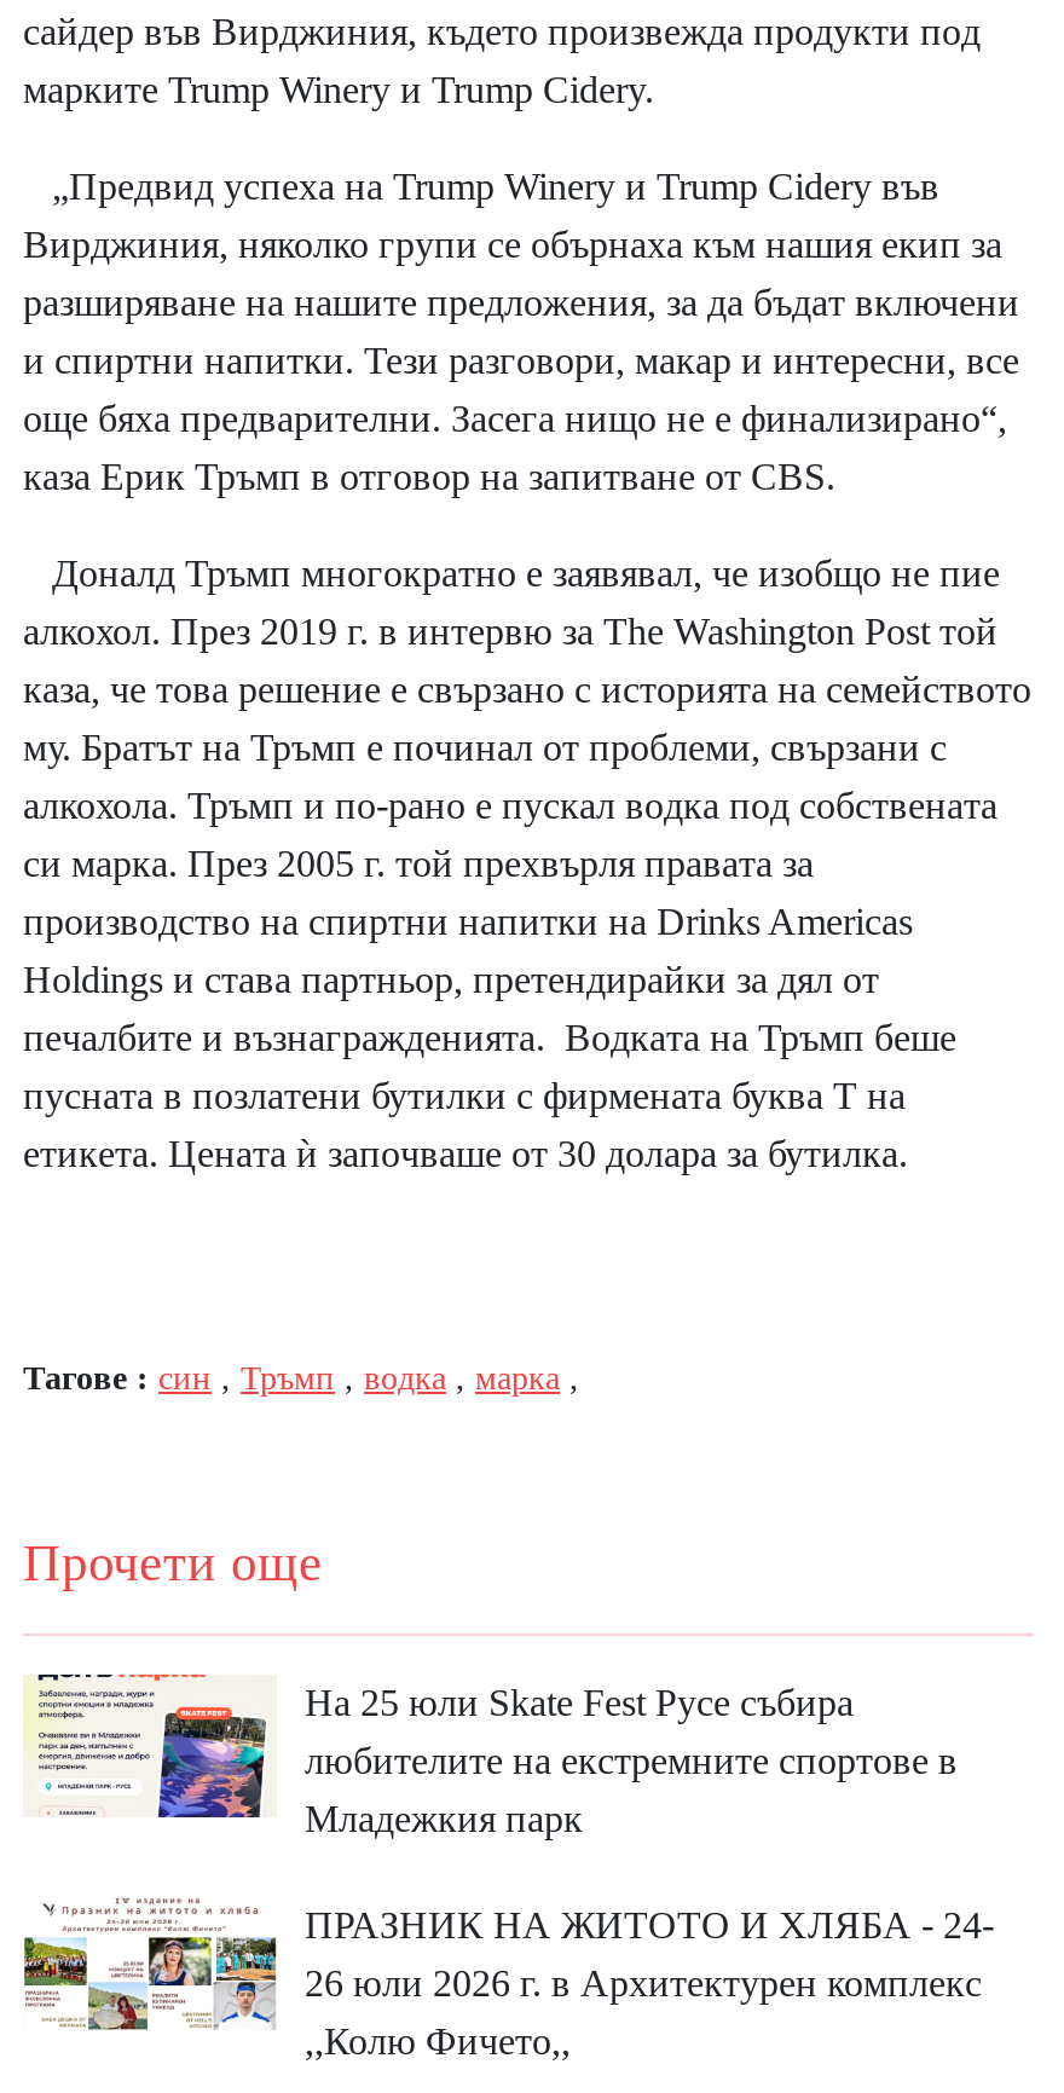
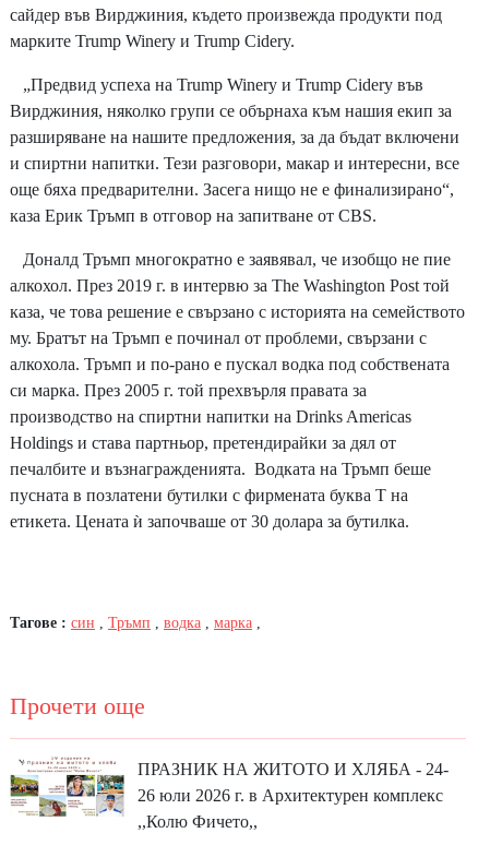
[21,1672,958,1839] [image] | На 25 юли Skate Fest Русе събира | любителите на екстремните спортове в | Младежкия парк -> none

